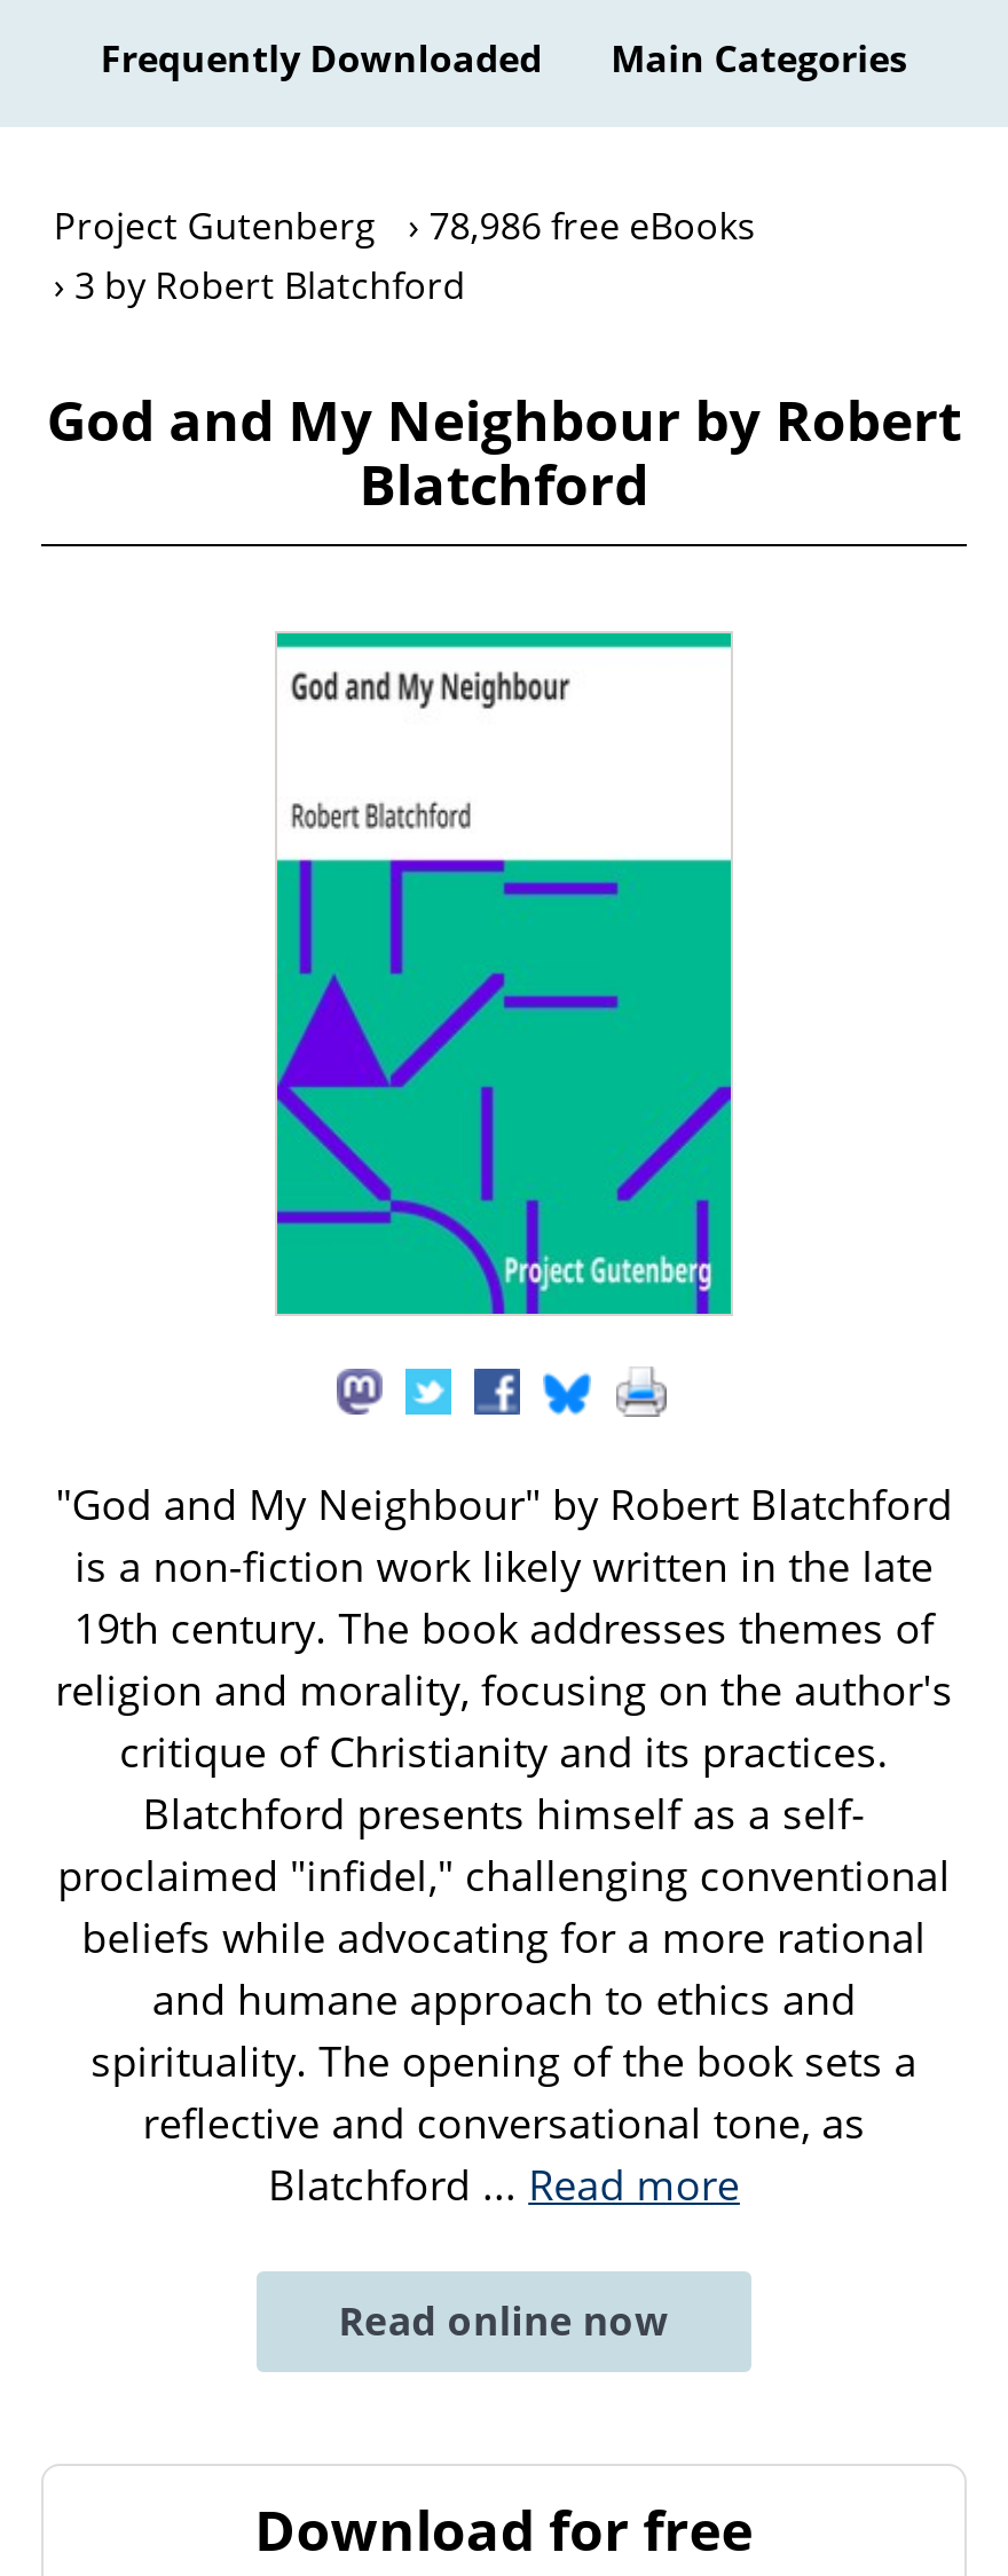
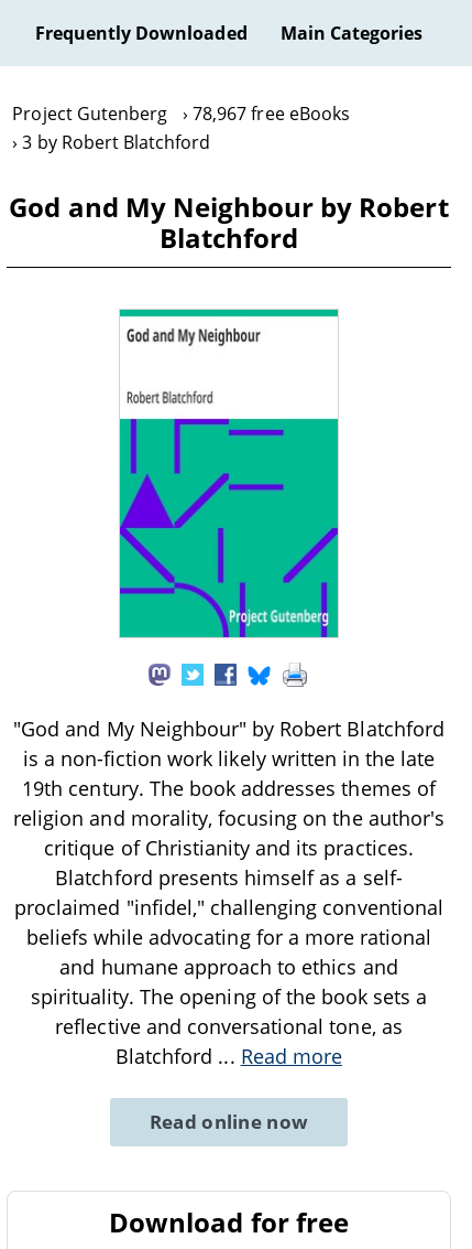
[54,200,756,251] Project Gutenberg 78,986 free eBooks -> [13,101,350,126] Project Gutenberg 78,967 free eBooks

